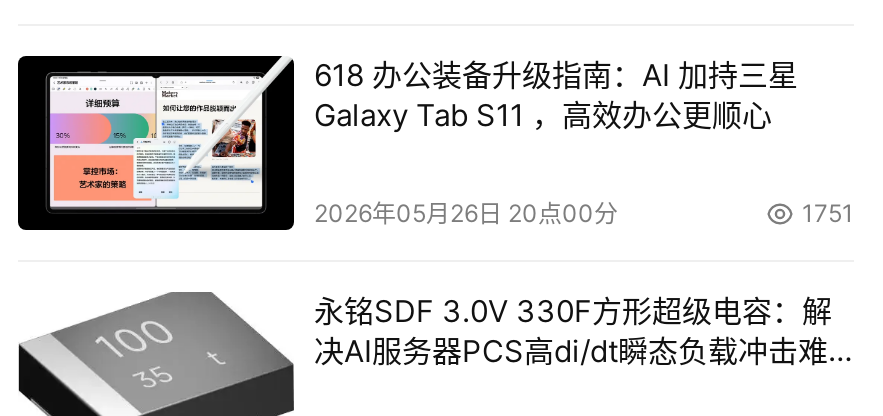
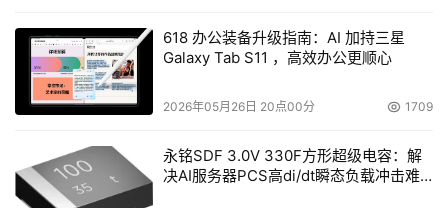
[802,197,854,227] 1751 -> [405,99,433,114] 1709

